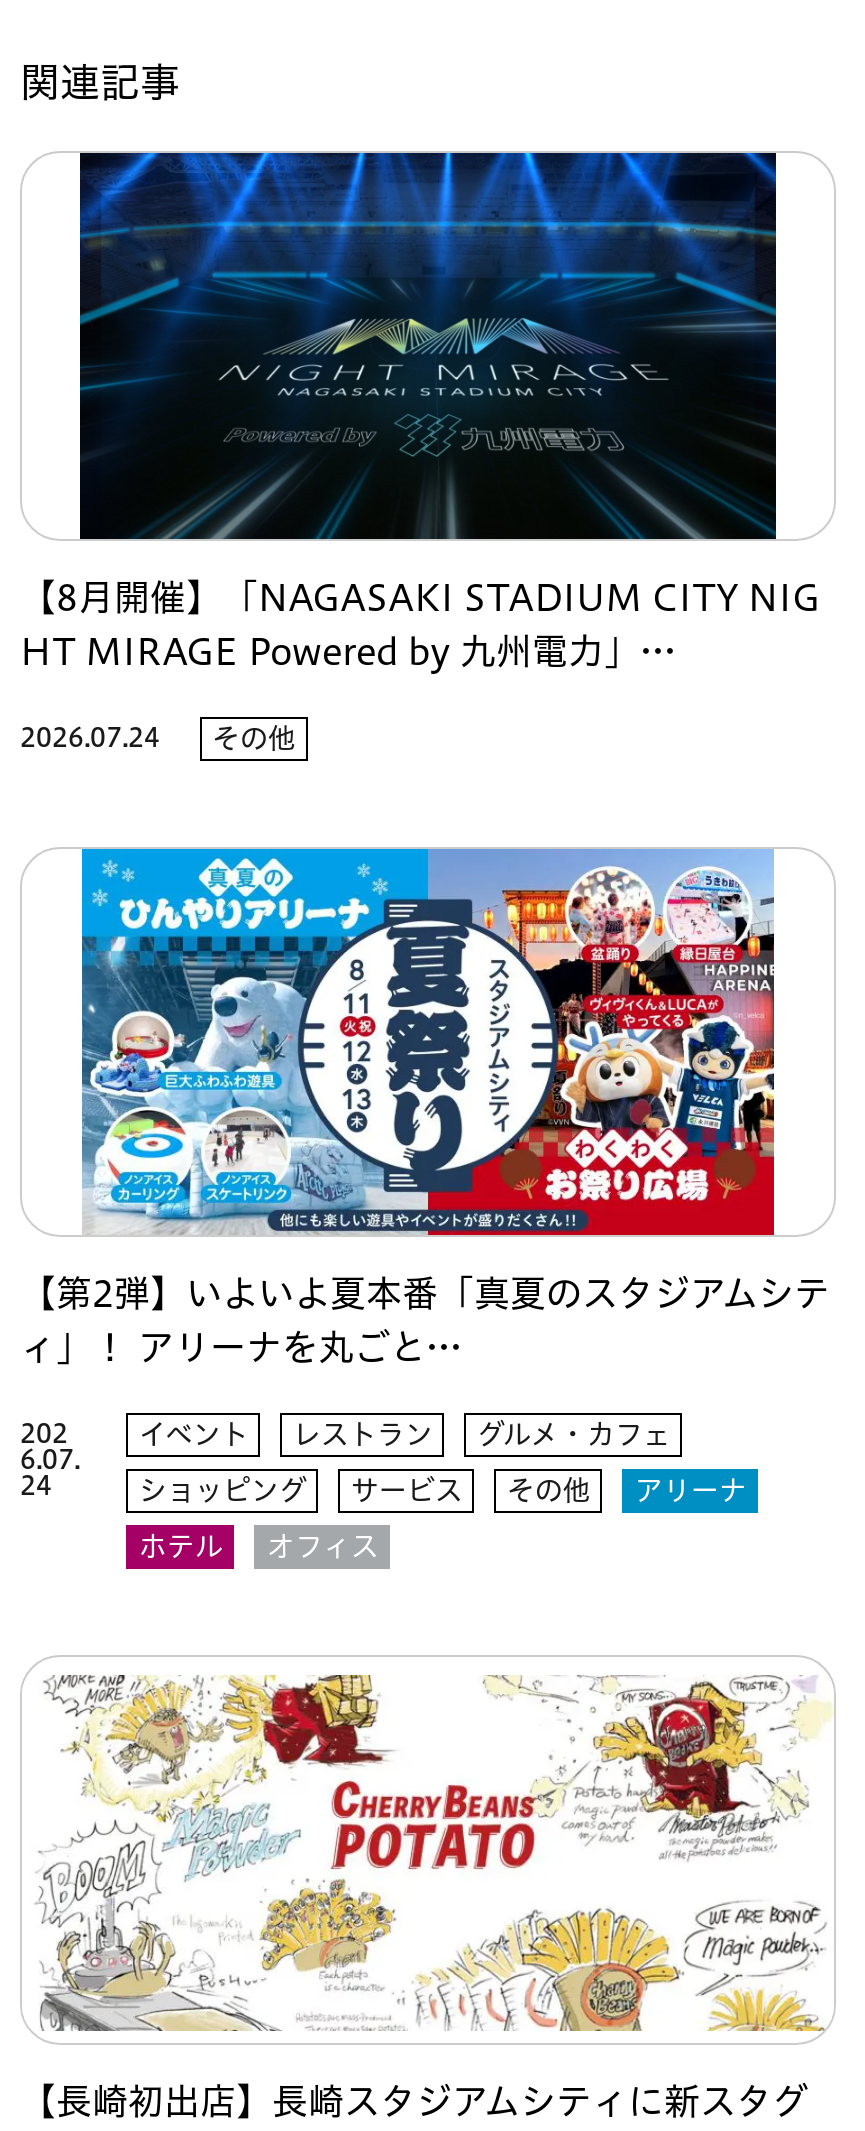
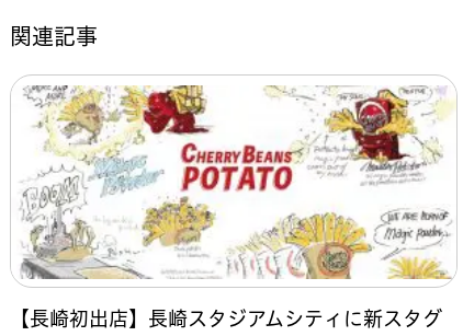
[20,151,820,753] [image] | 【8月開催】「NAGASAKI STADIUM CITY NIG | HT MIRAGE Powered by 九州電力」… | 2026.07.24 | その他 -> none
[20,847,830,1499] [image] | 【第2弾】いよいよ夏本番「真夏のスタジアムシテ | ィ」！ アリーナを丸ごと… | 202 | 6.07. | 24 -> none
[139,1421,747,1561] イベント | レストラン | グルメ・カフェ | ショッピング | サービス | その他 | アリーナ | ホテル | オフィス -> none

